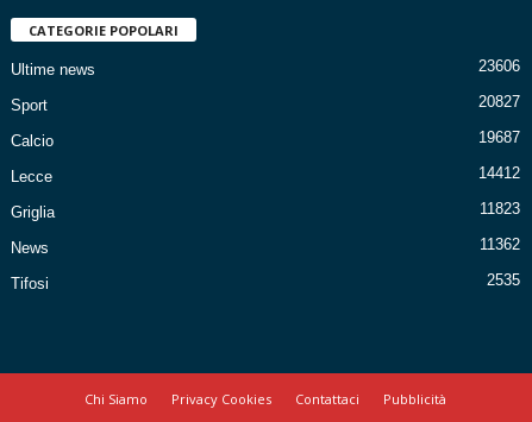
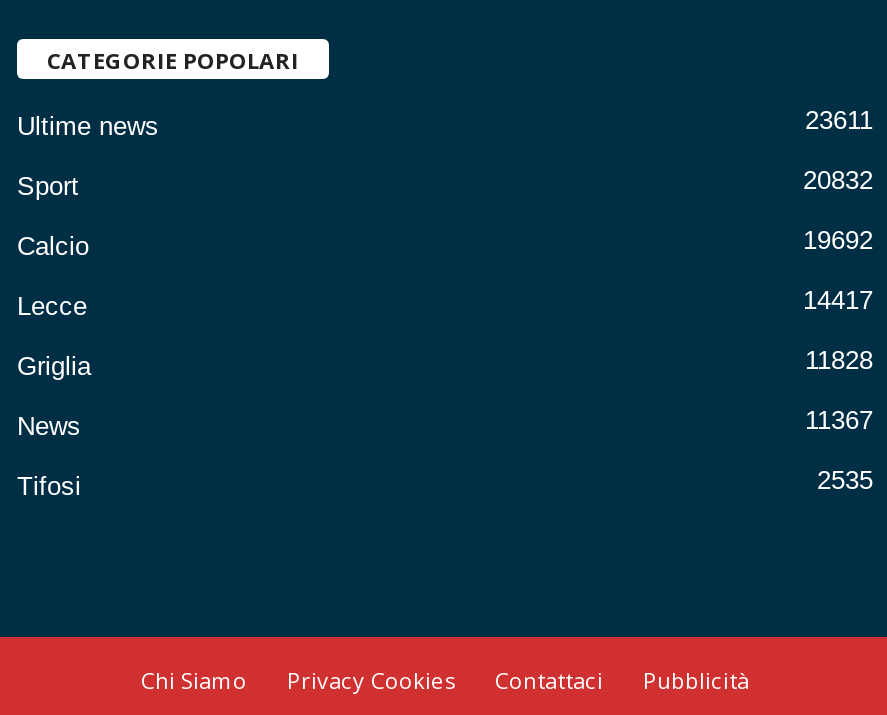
[478,57,520,75] 23606 -> [805,105,873,135] 23611
[478,92,520,110] 20827 -> [803,165,873,195] 20832
[478,128,520,146] 19687 -> [803,225,873,255] 19692
[478,164,520,182] 14412 -> [803,285,873,315] 14417
[480,199,520,217] 11823 -> [805,345,873,375] 11828
[480,235,520,253] 11362 -> [805,405,873,435] 11367

